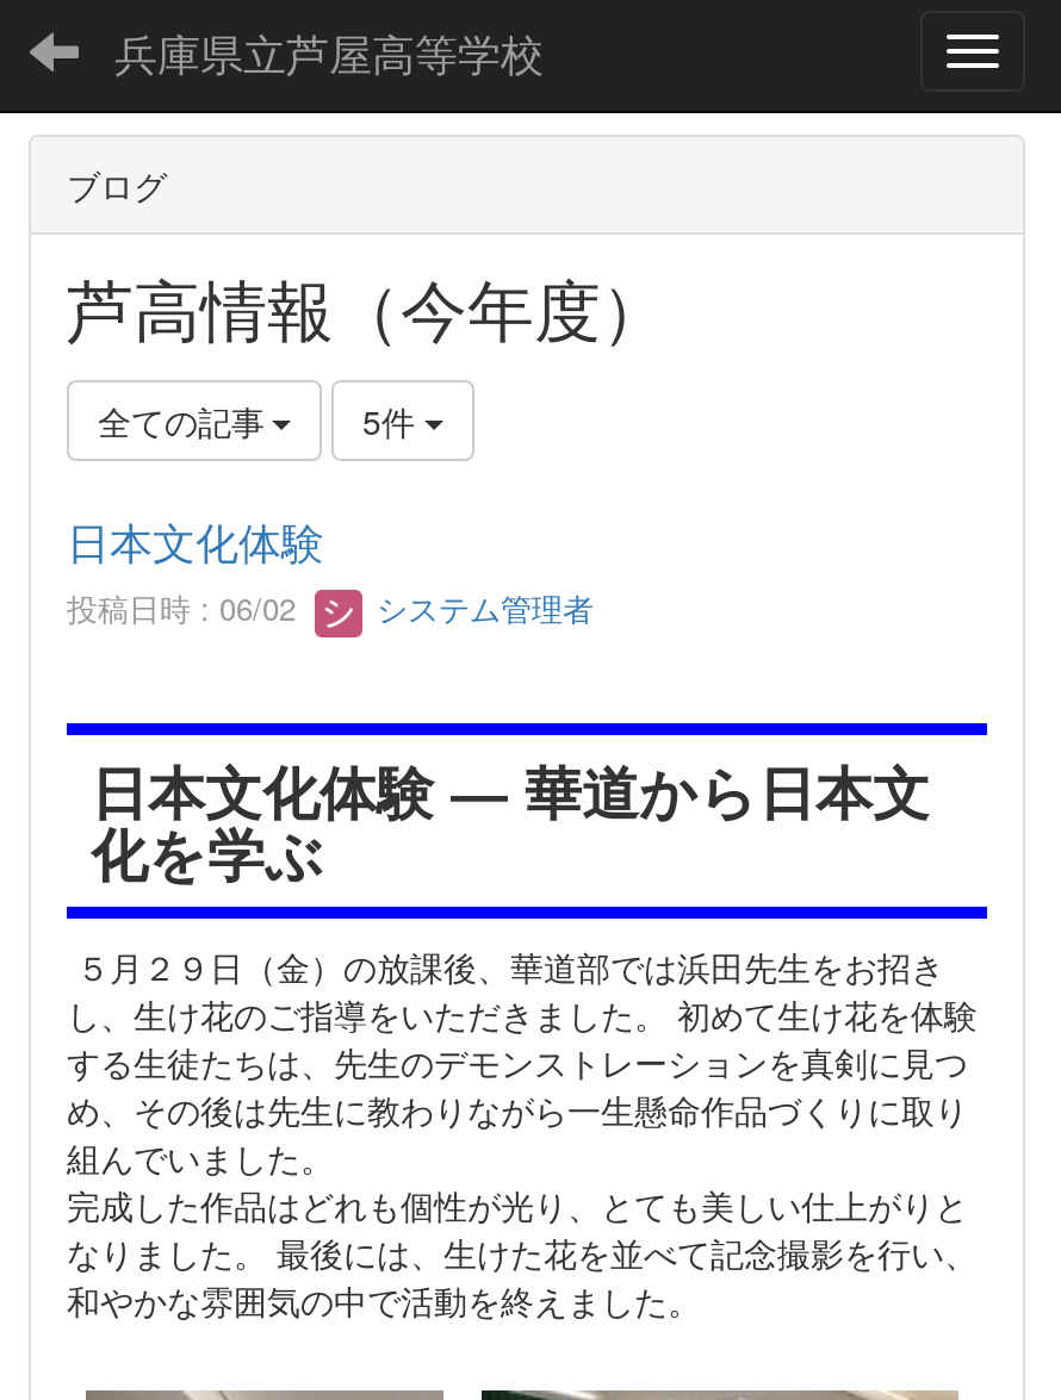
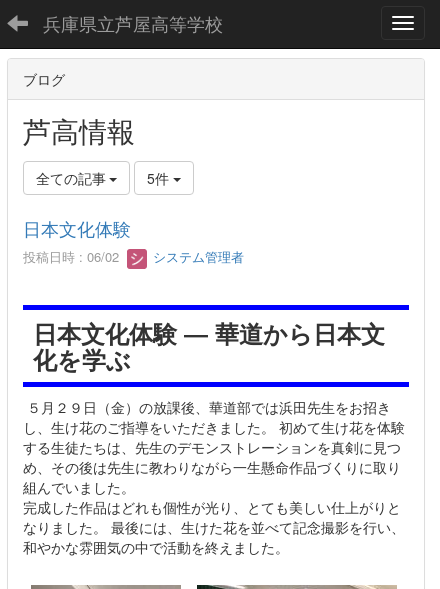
[67,259,668,354] 芦高情報（今年度） -> [23,110,135,150] 芦高情報

